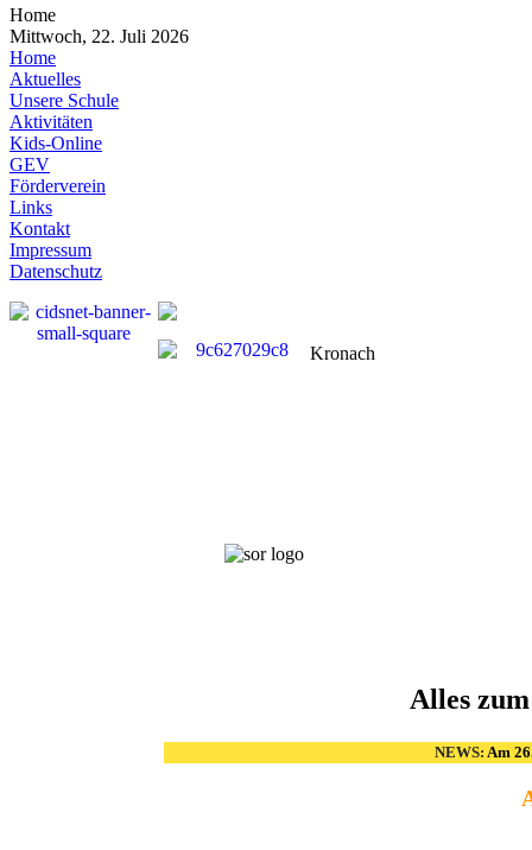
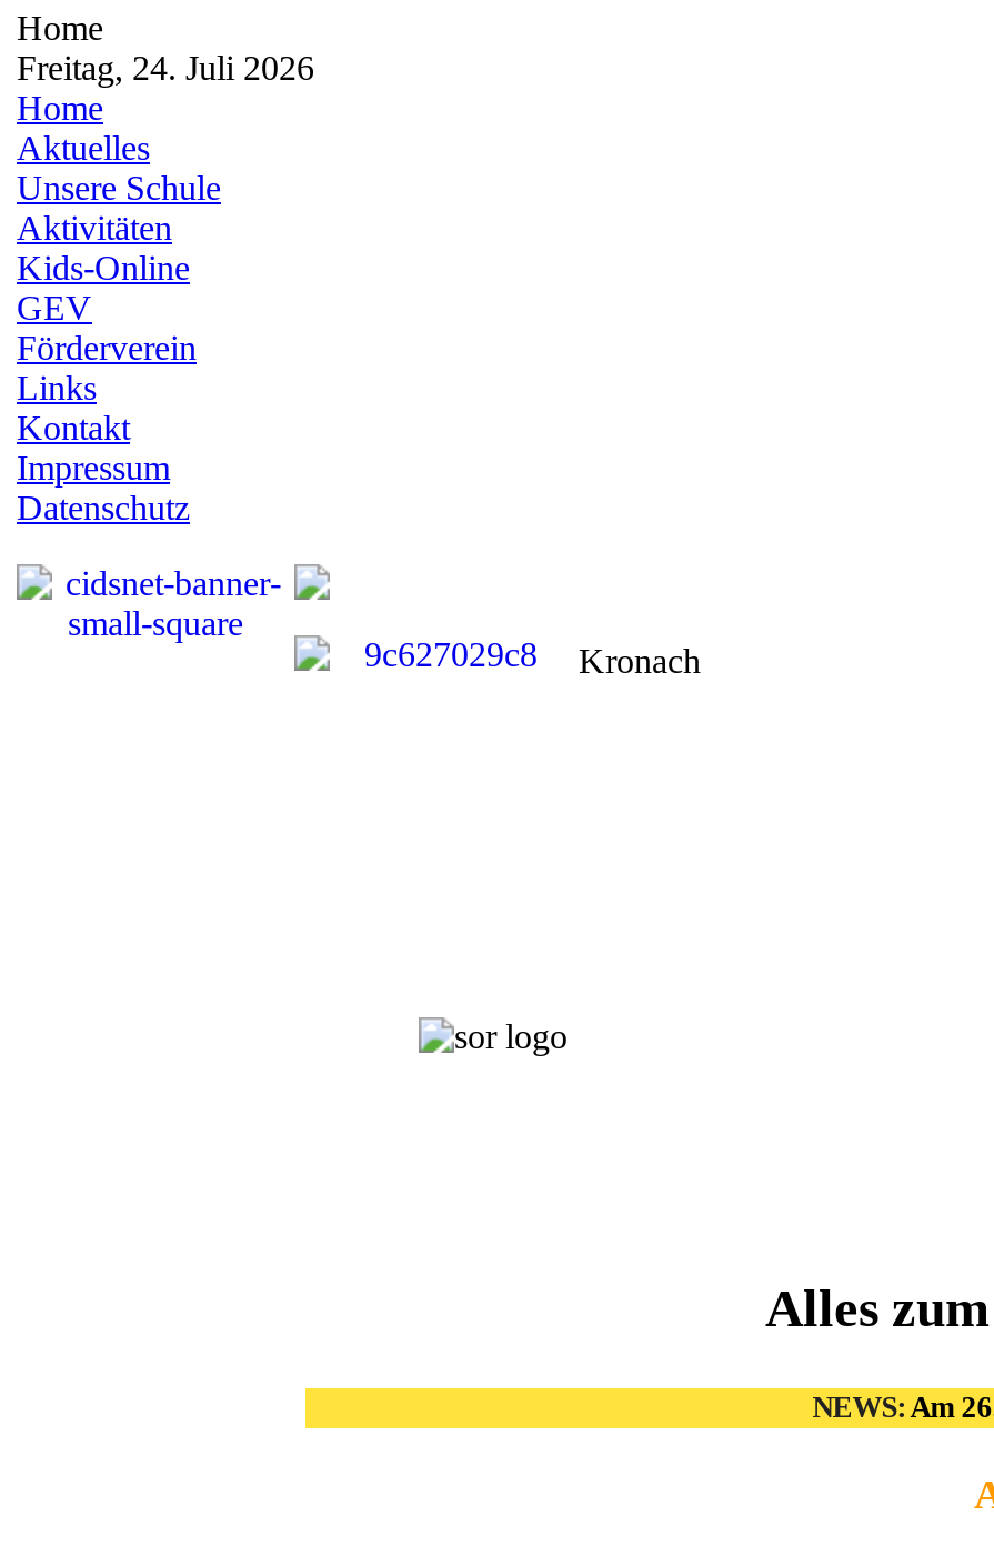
[9,26,189,46] Mittwoch, 22. Juli 2026 -> [17,49,314,87] Freitag, 24. Juli 2026

